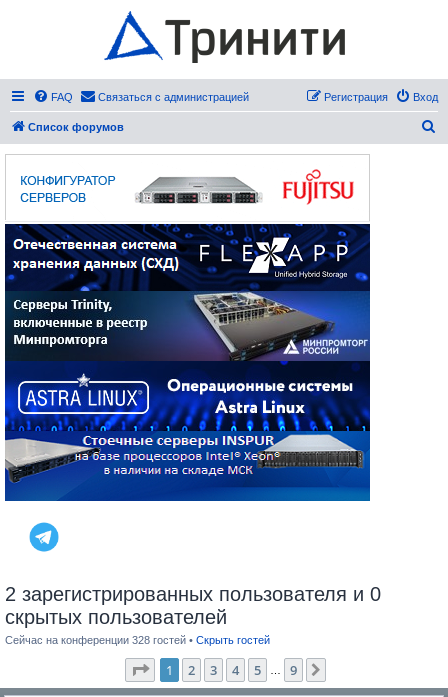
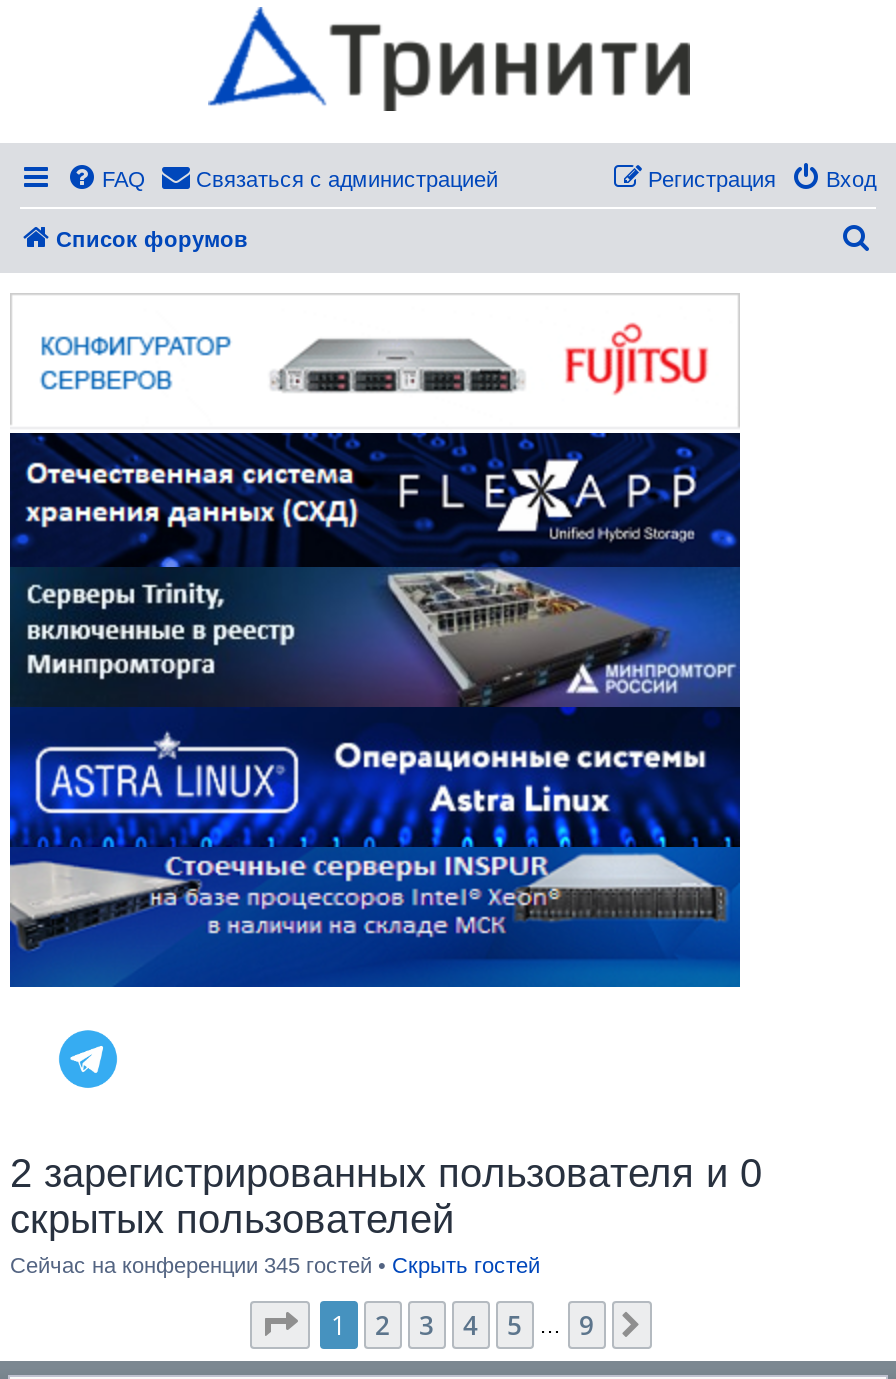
[5,634,270,646] Сейчас на конференции 328 гостей • Скрыть гостей -> [10,1253,540,1277] Сейчас на конференции 345 гостей • Скрыть гостей

